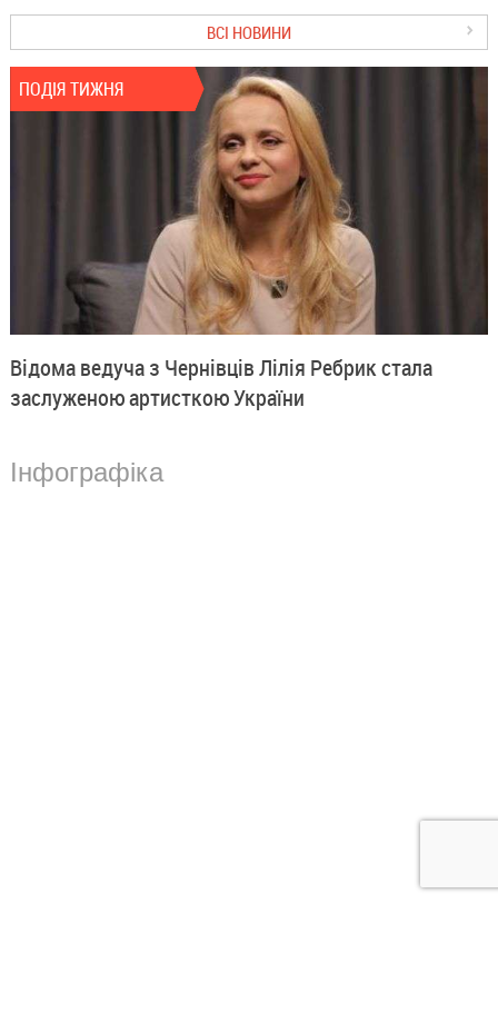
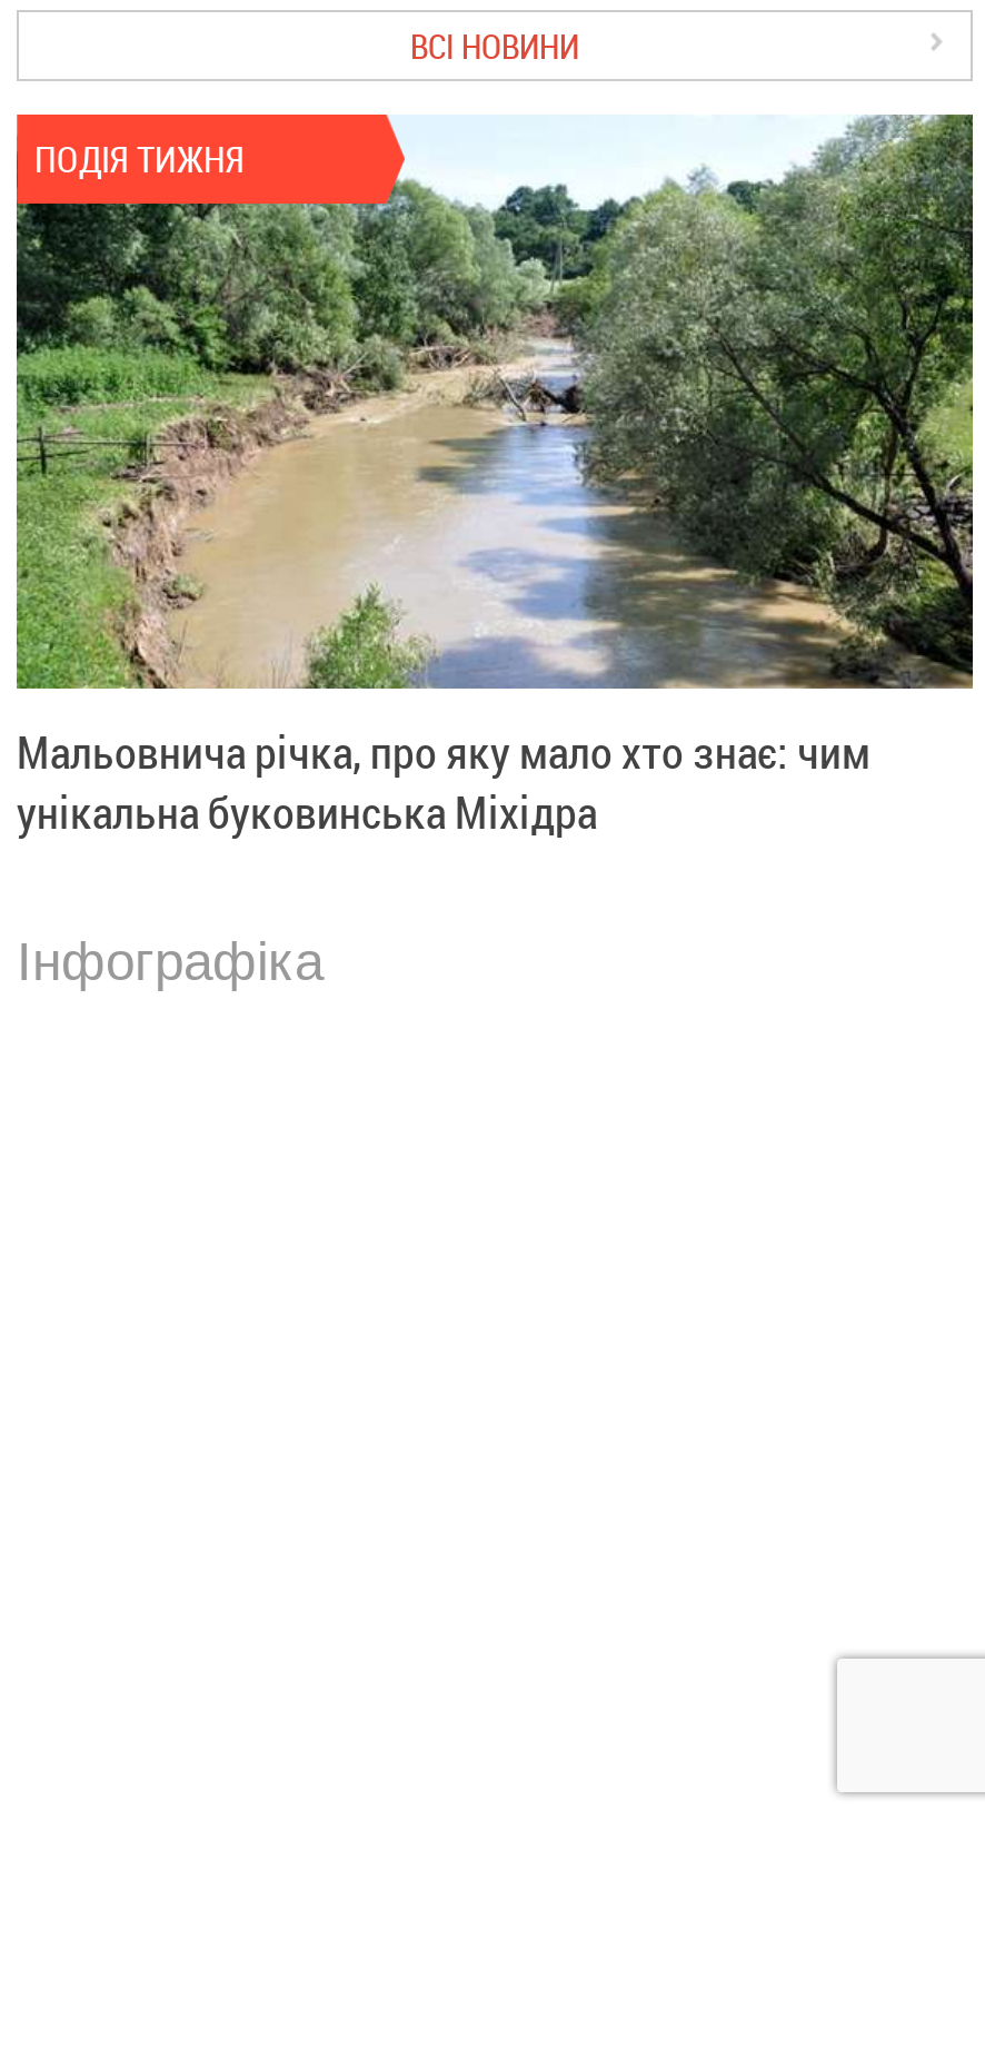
[9,66,489,412] [image] | Відома ведуча з Чернівців Лілія Ребрик стала | заслуженою артисткою України -> [14,115,975,841] [image] | Мальовнича річка, про яку мало хто знає: чим | унікальна буковинська Міхідра

